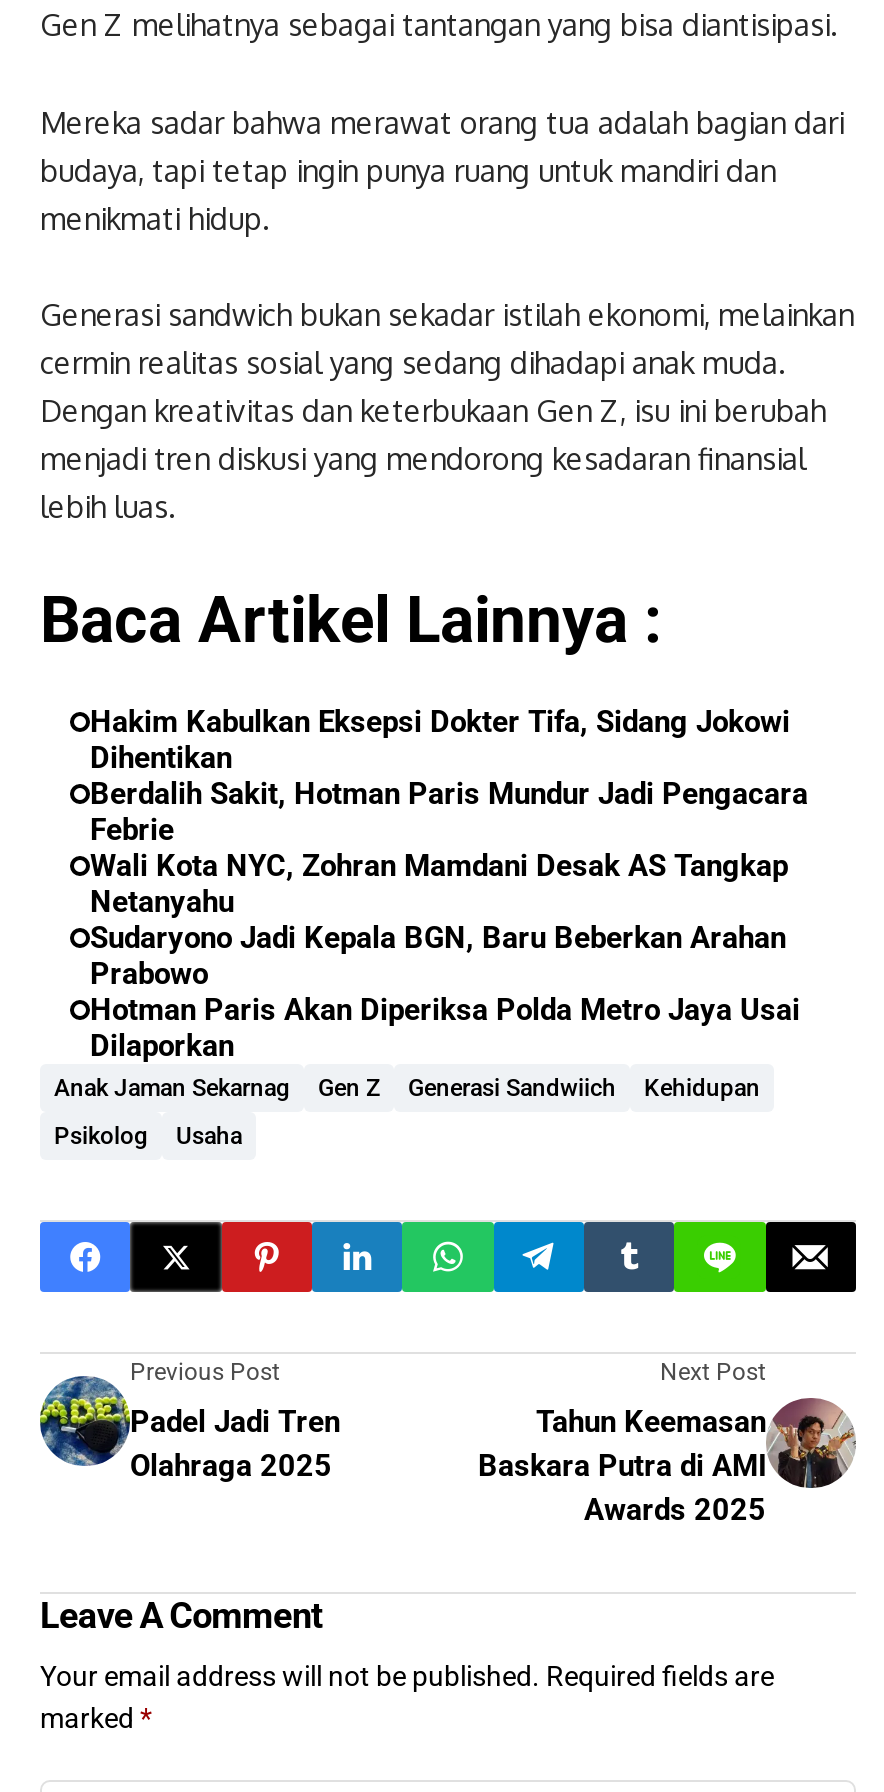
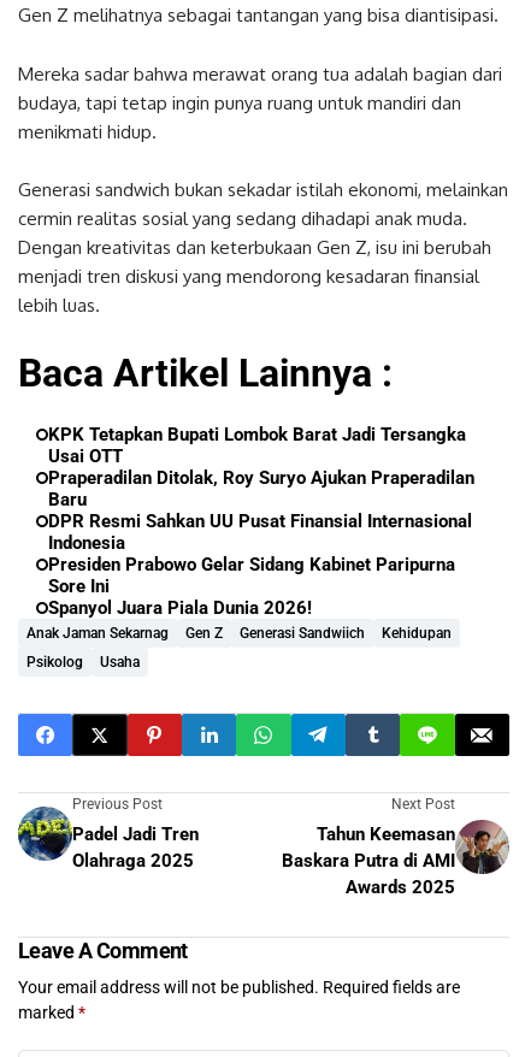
[90,705,808,1065] Hakim Kabulkan Eksepsi Dokter Tifa, Sidang Jokowi | Dihentikan | Berdalih Sakit, Hotman Paris Mundur Jadi Pengacara | Febrie | Wali Kota NYC, Zohran Mamdani Desak AS Tangkap | Netanyahu | Sudaryono Jadi Kepala BGN, Baru Beberkan Arahan | Prabowo | Hotman Paris Akan Diperiksa Polda Metro Jaya Usai | Dilaporkan -> [48,424,474,619] KPK Tetapkan Bupati Lombok Barat Jadi Tersangka | Usai OTT | Praperadilan Ditolak, Roy Suryo Ajukan Praperadilan | Baru | DPR Resmi Sahkan UU Pusat Finansial Internasional | Indonesia | Presiden Prabowo Gelar Sidang Kabinet Paripurna | Sore Ini | Spanyol Juara Piala Dunia 2026!

